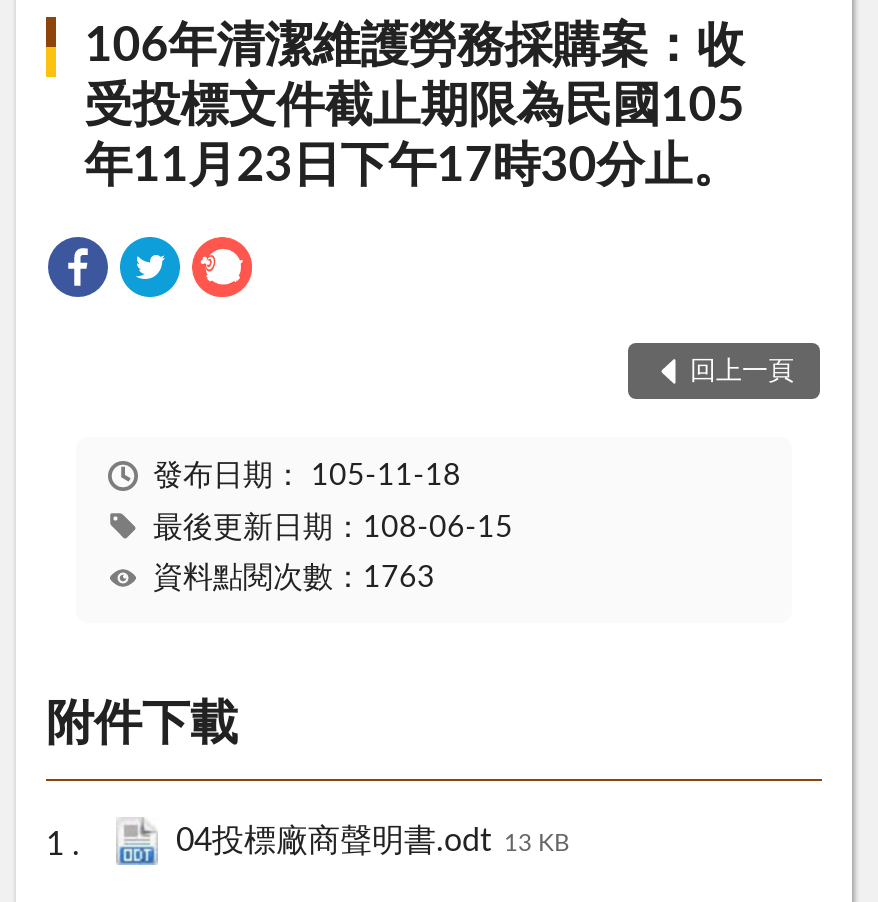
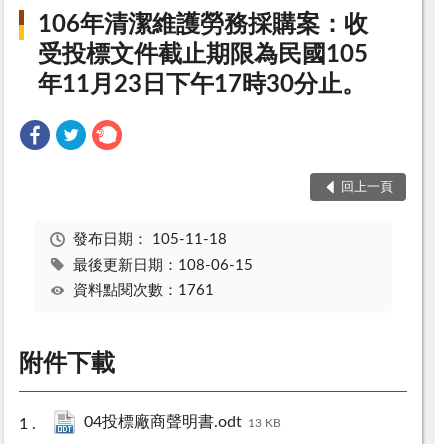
[153,564,435,594] 資料點閱次數：1763 -> [72,283,213,298] 資料點閱次數：1761

